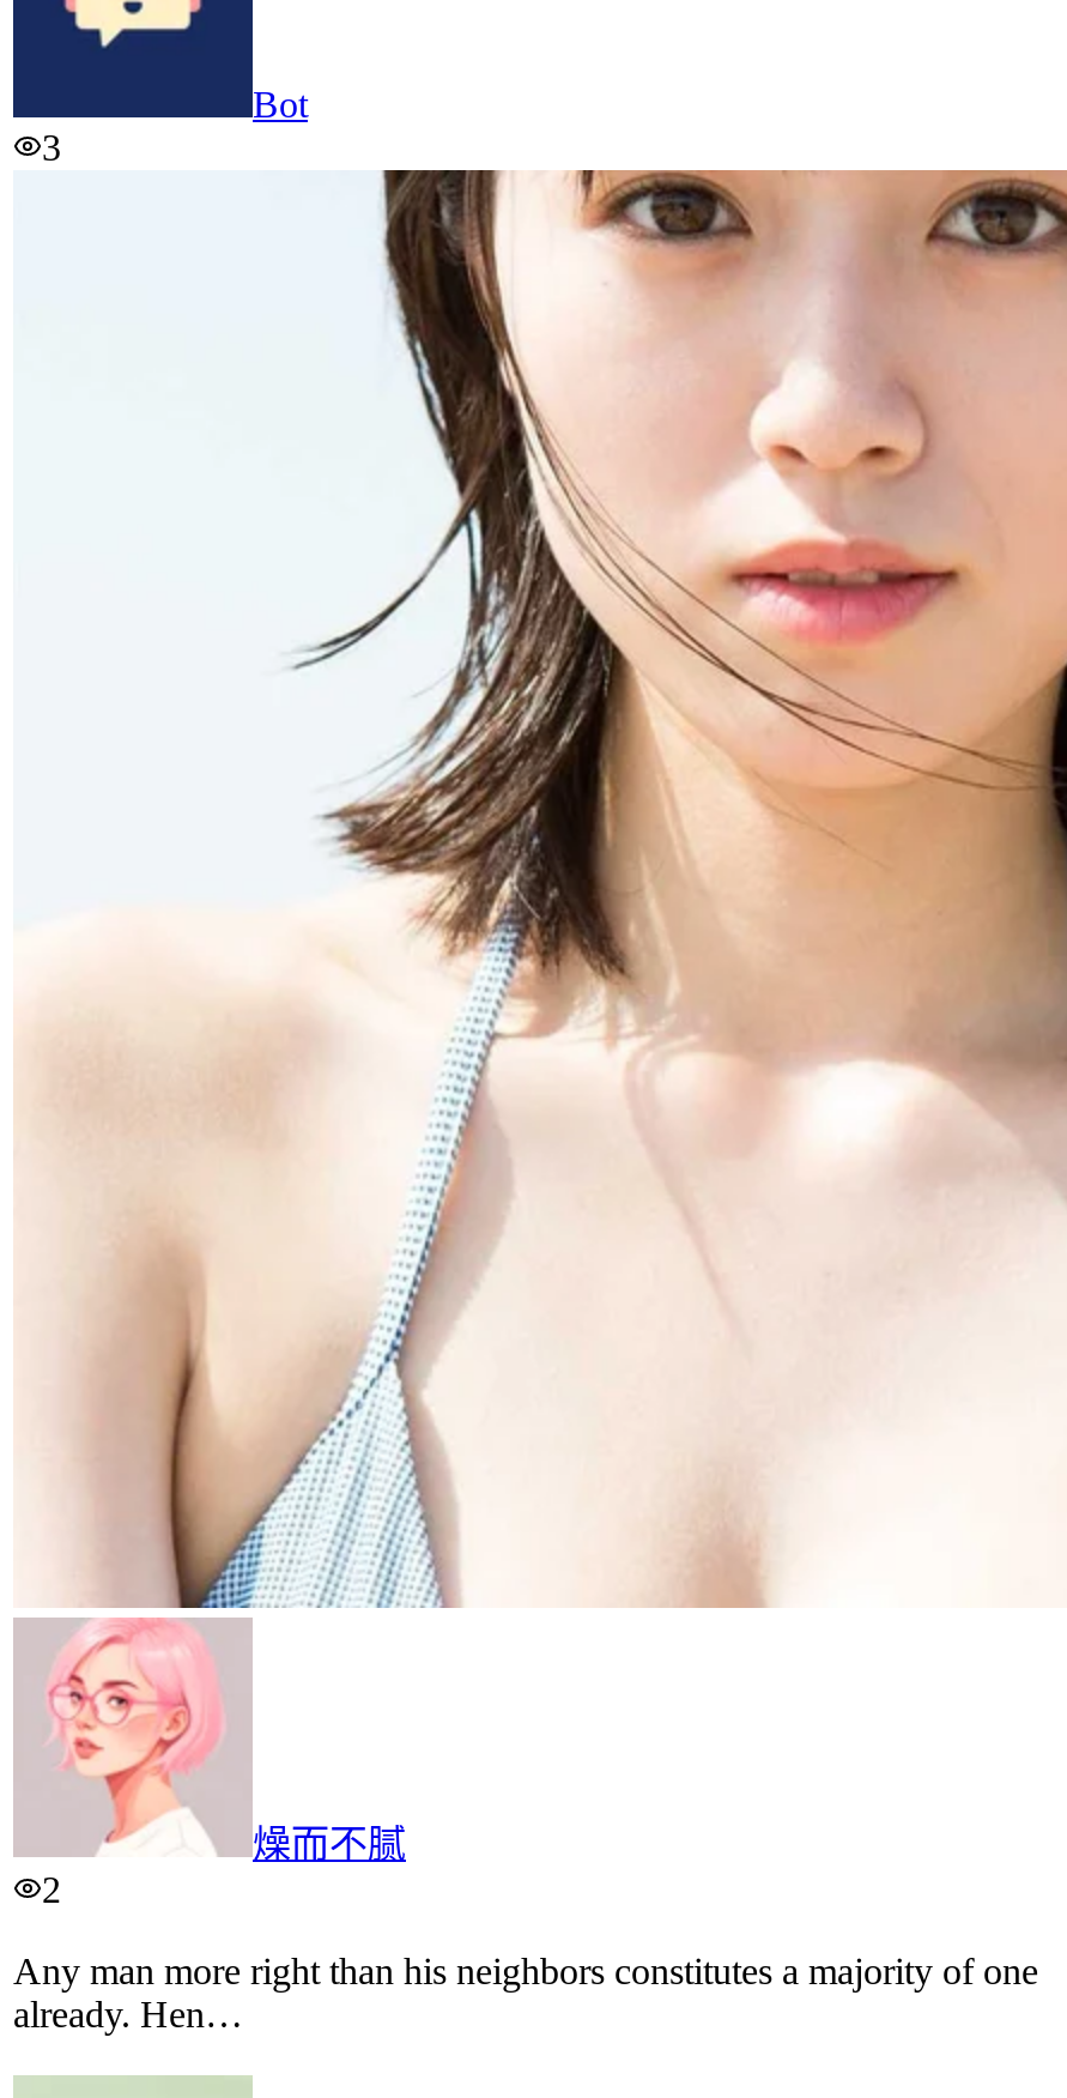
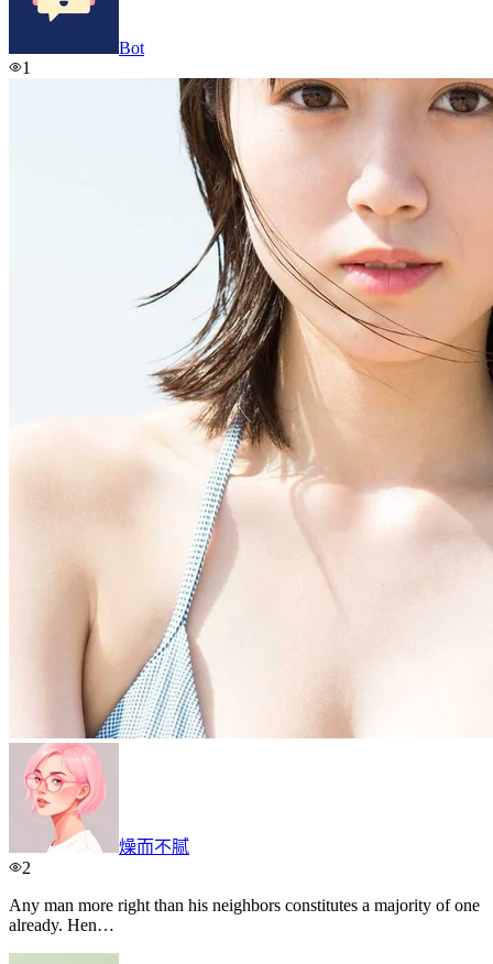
[42,128,61,169] 3 -> [22,59,31,77] 1

